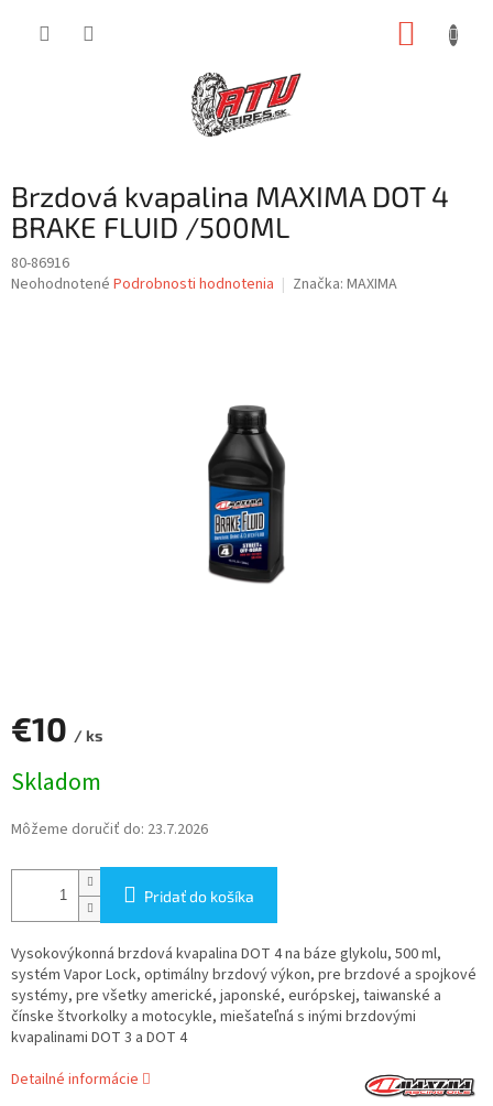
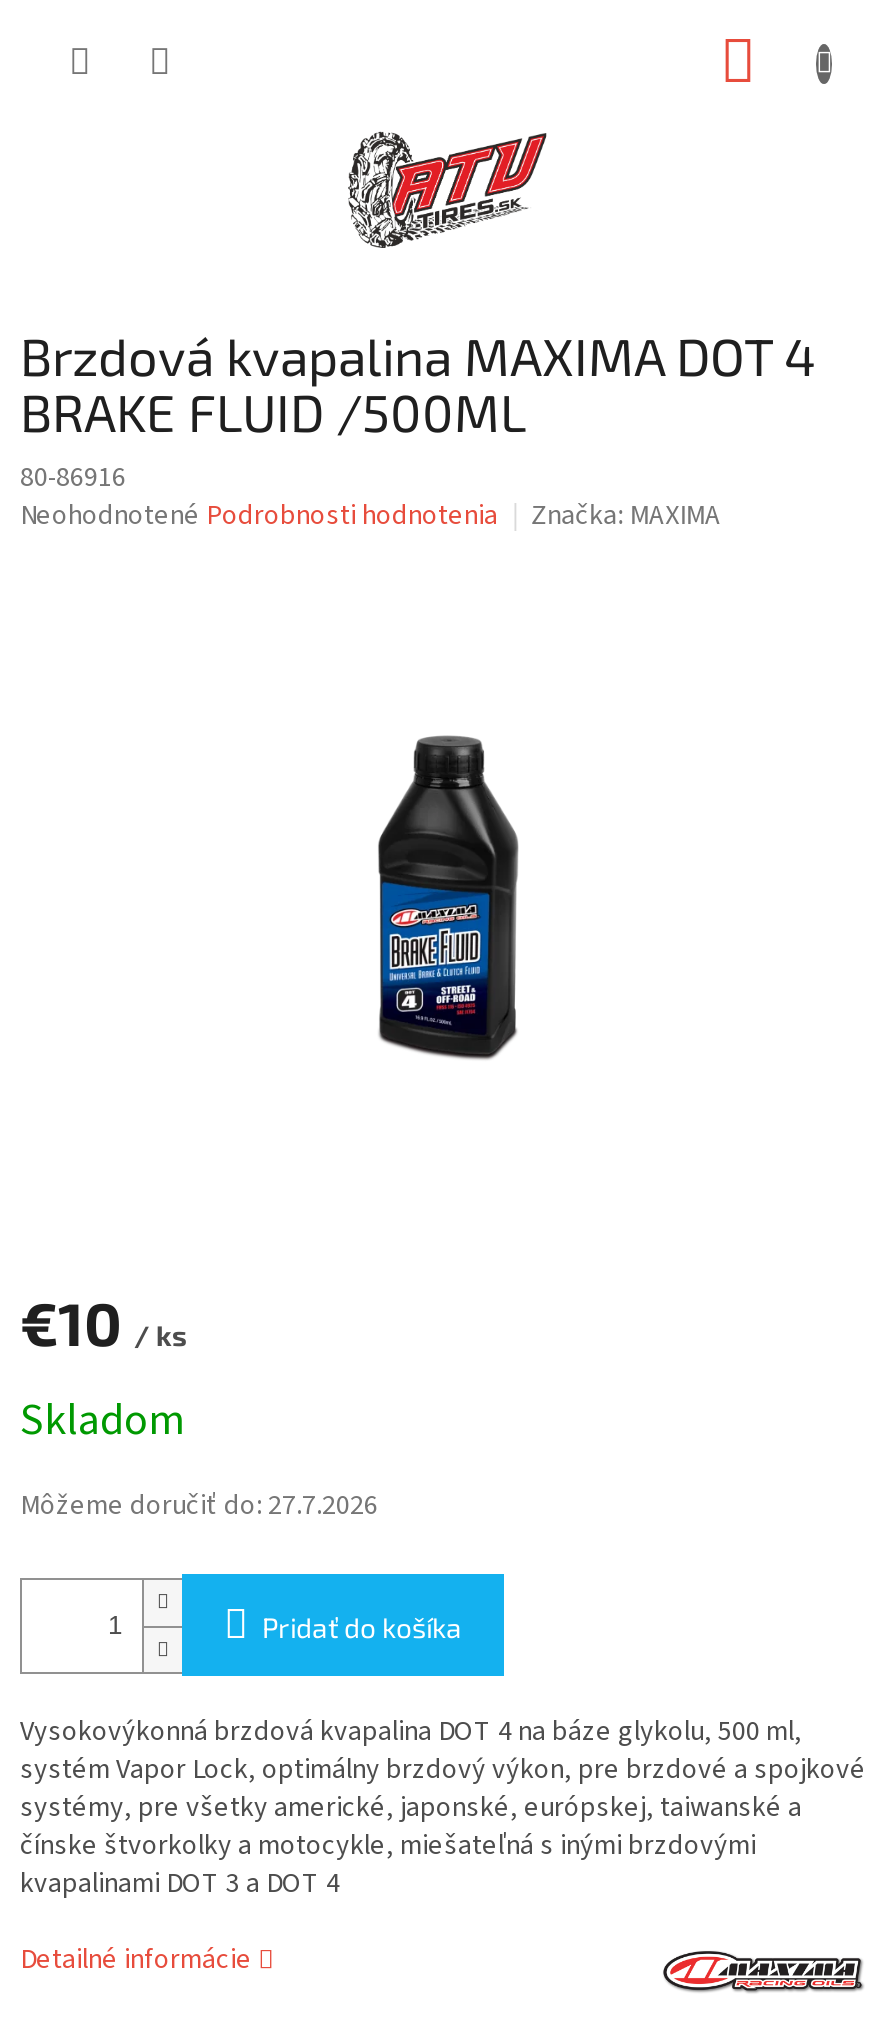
[11,819,208,841] Môžeme doručiť do: 23.7.2026 -> [20,1487,378,1527] Môžeme doručiť do: 27.7.2026

